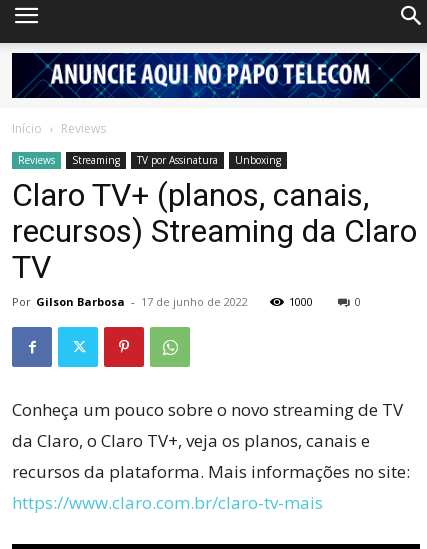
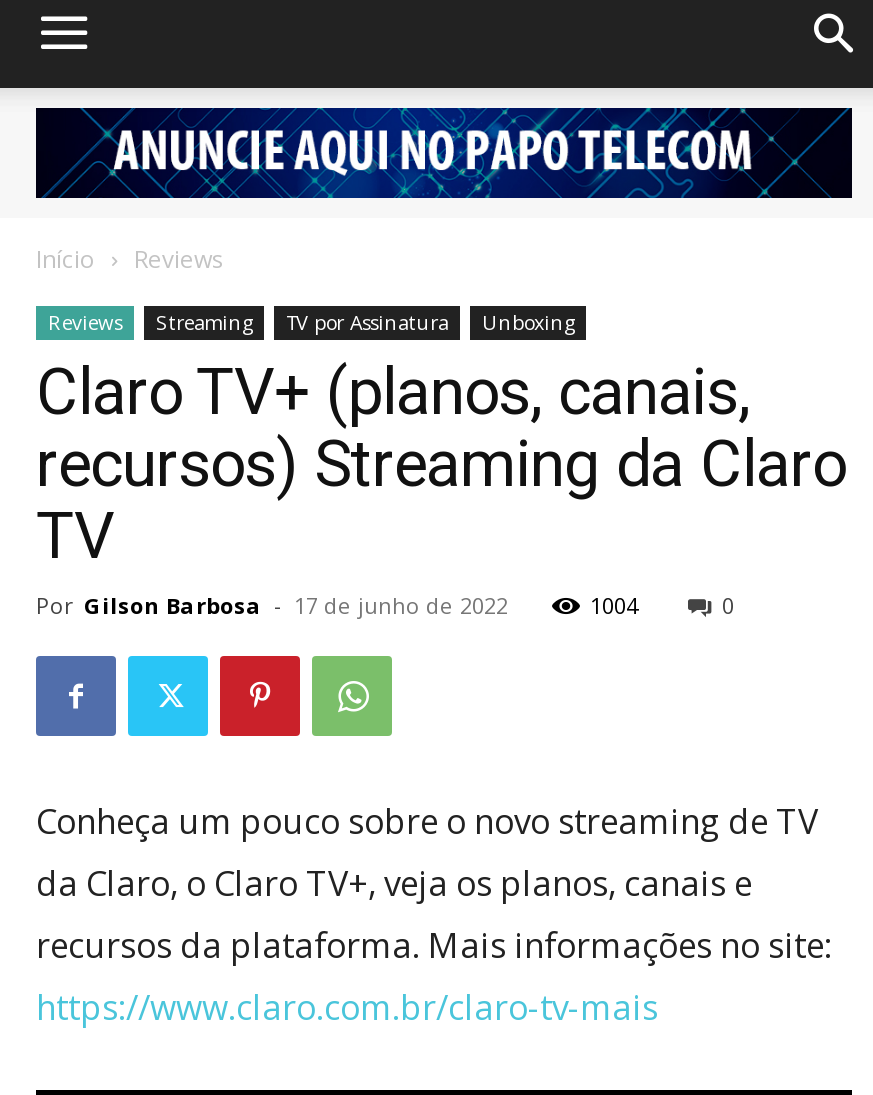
[289,294,313,309] 1000 -> [590,590,638,620] 1004

